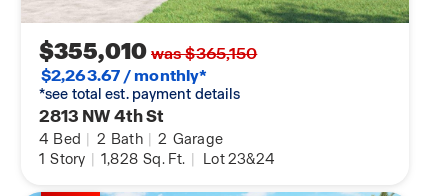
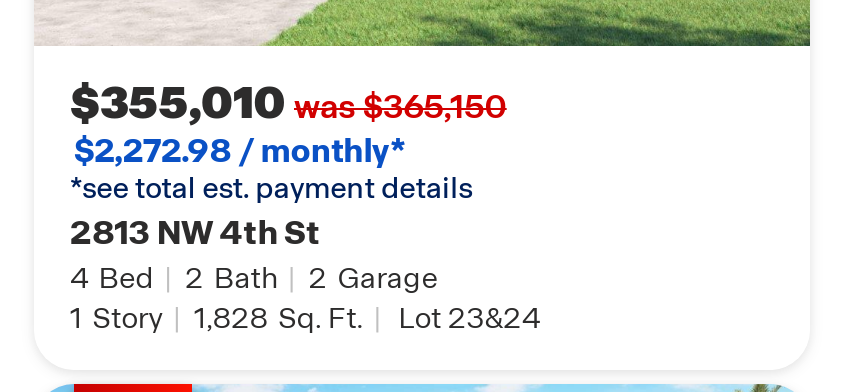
[41,65,207,86] $2,263.67 / monthly* -> [74,130,406,172] $2,272.98 / monthly*

